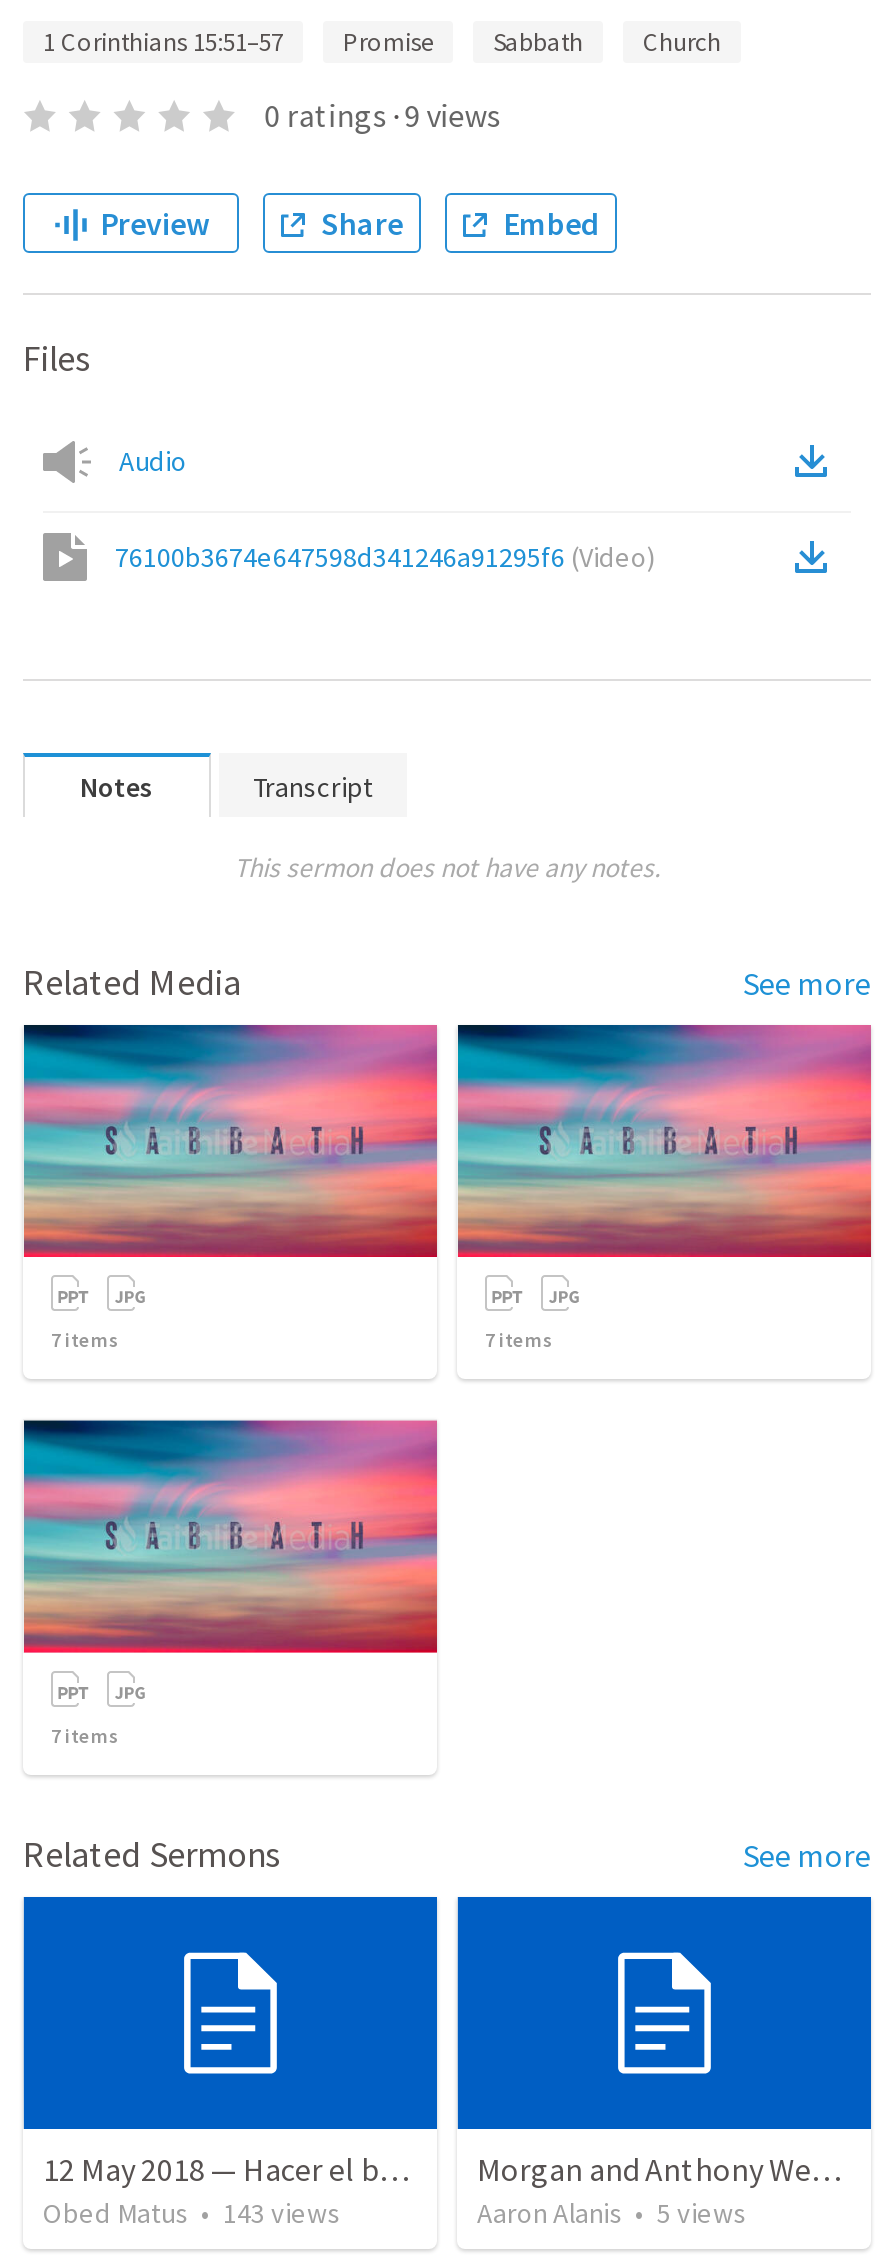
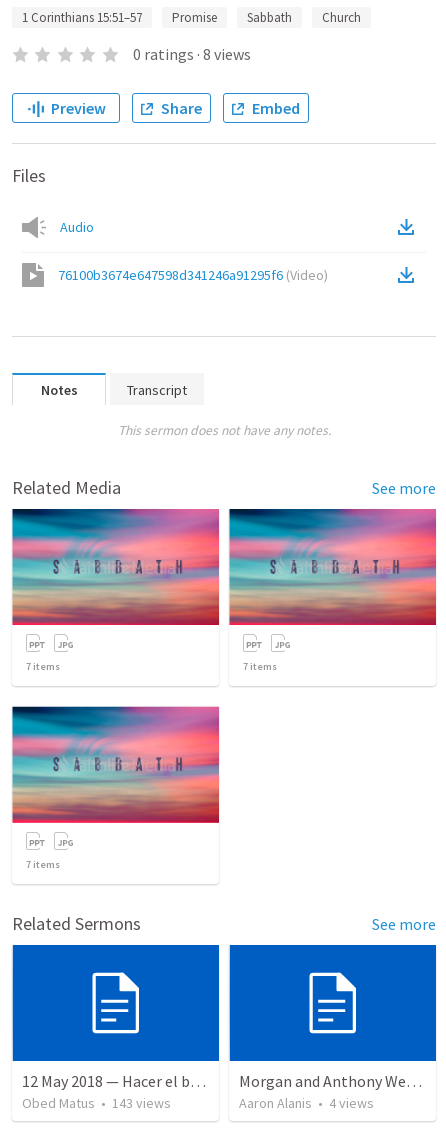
[264,95,500,135] 0 ratings · 9 views -> [133,44,251,64] 0 ratings · 8 views
[477,2196,747,2232] Aaron Alanis • 5 views -> [239,1094,374,1112] Aaron Alanis • 4 views

